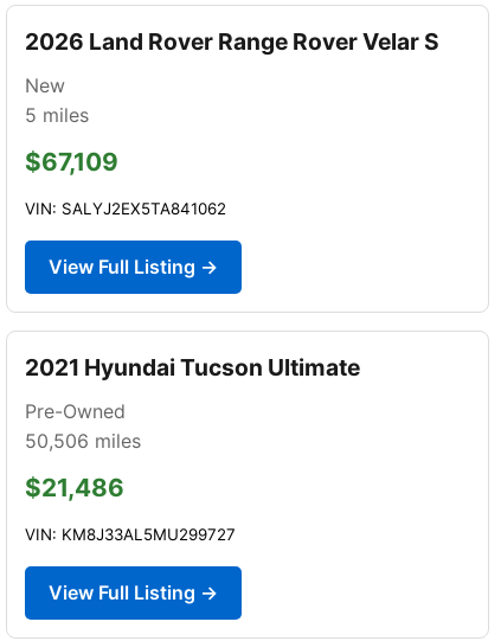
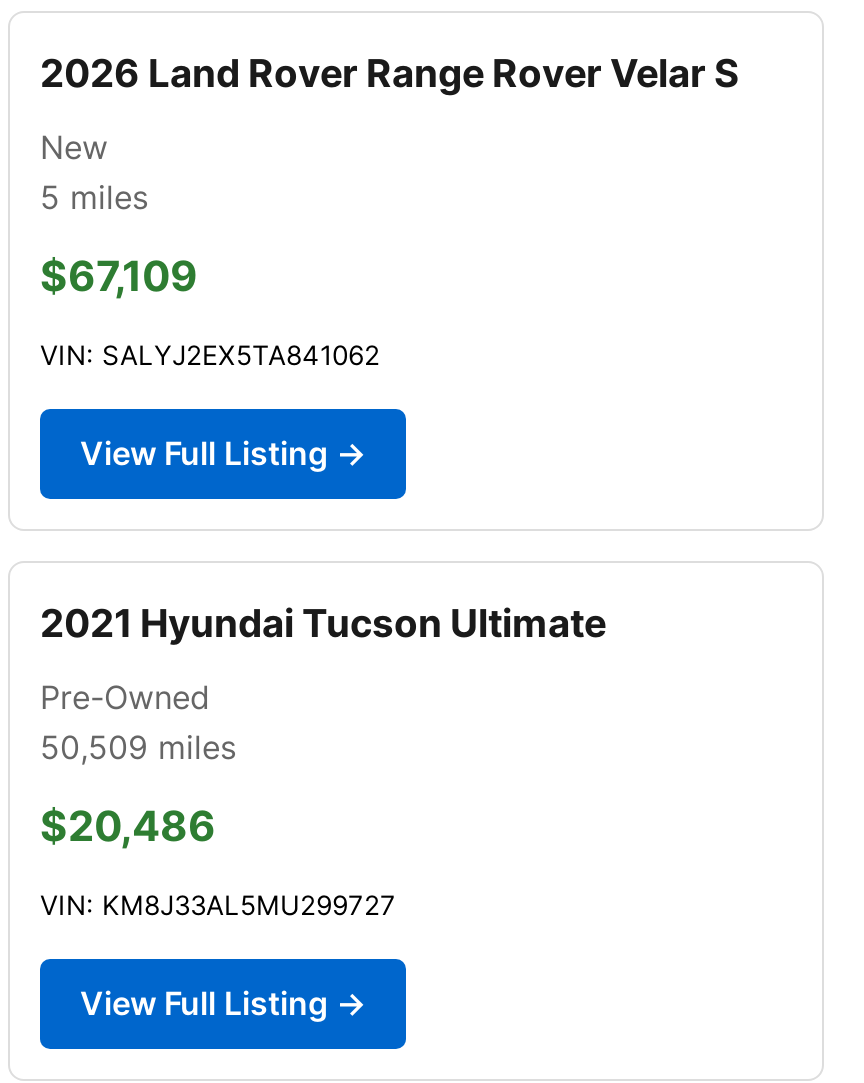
[25,429,141,452] 50,506 miles -> [40,727,236,767] 50,509 miles
[25,473,124,502] $21,486 -> [40,801,216,851] $20,486

